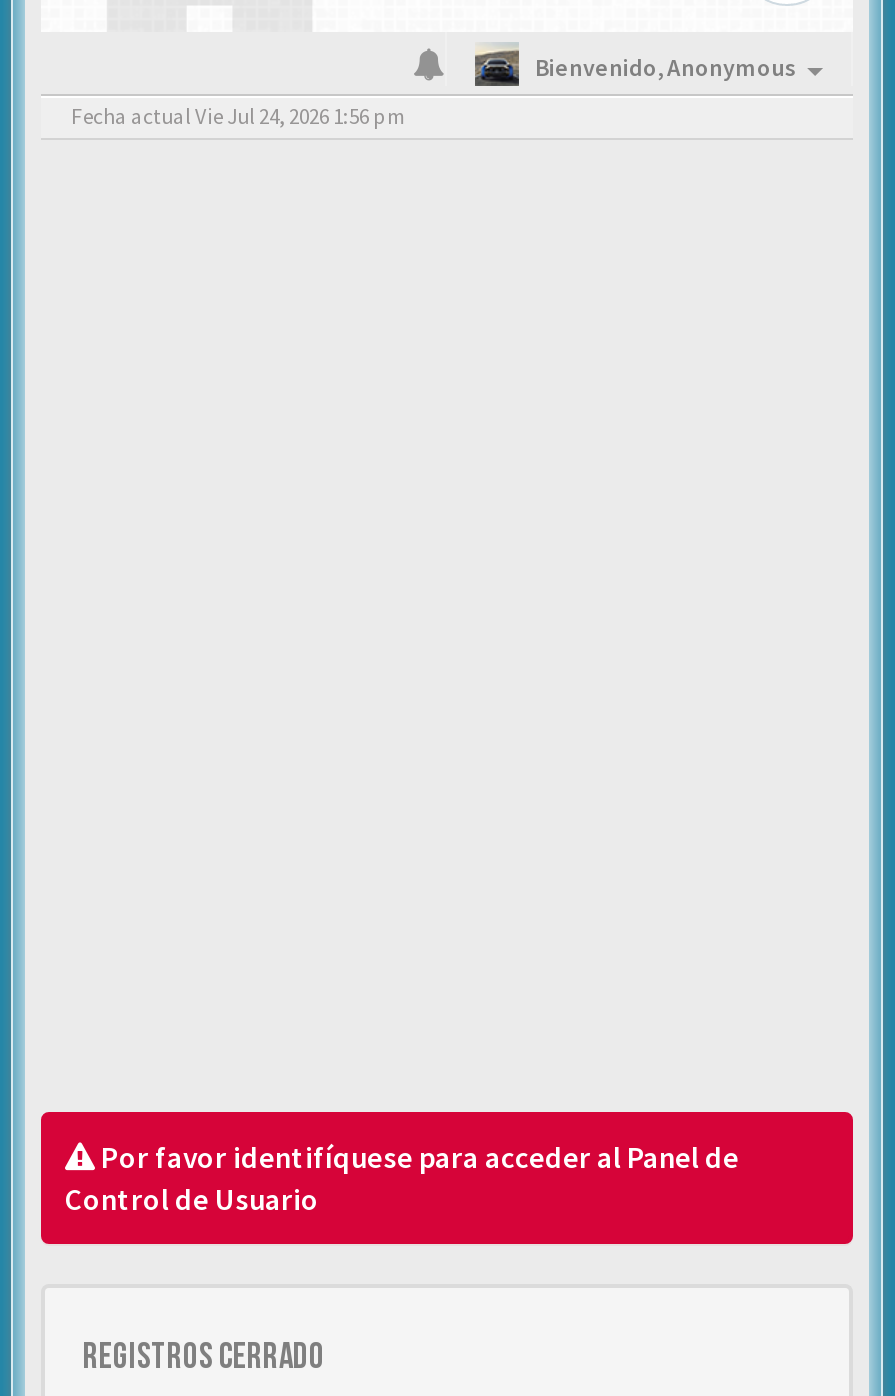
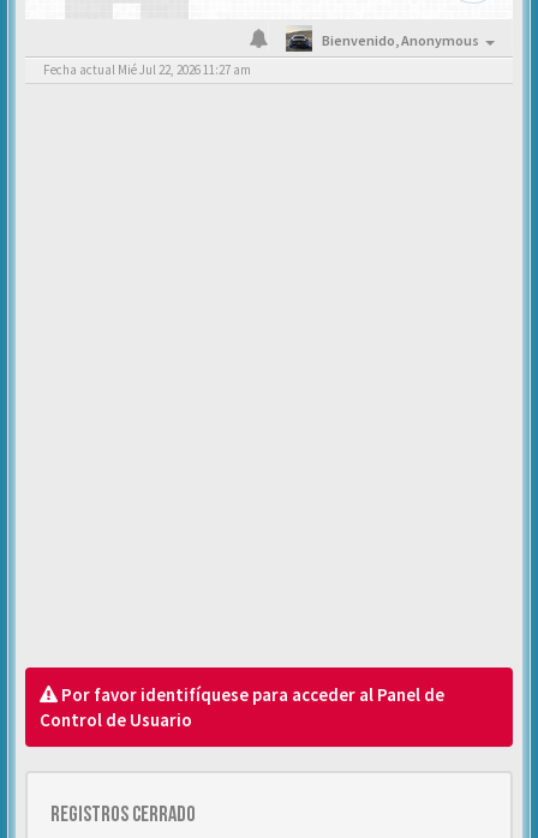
[71,102,405,130] Fecha actual Vie Jul 24, 2026 1:56 pm -> [43,61,251,78] Fecha actual Mié Jul 22, 2026 11:27 am

